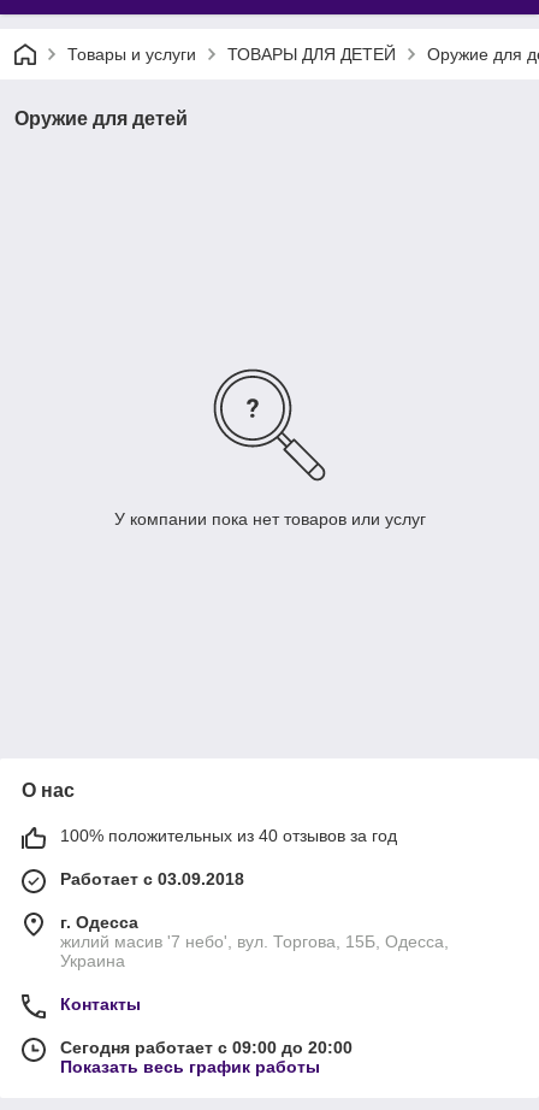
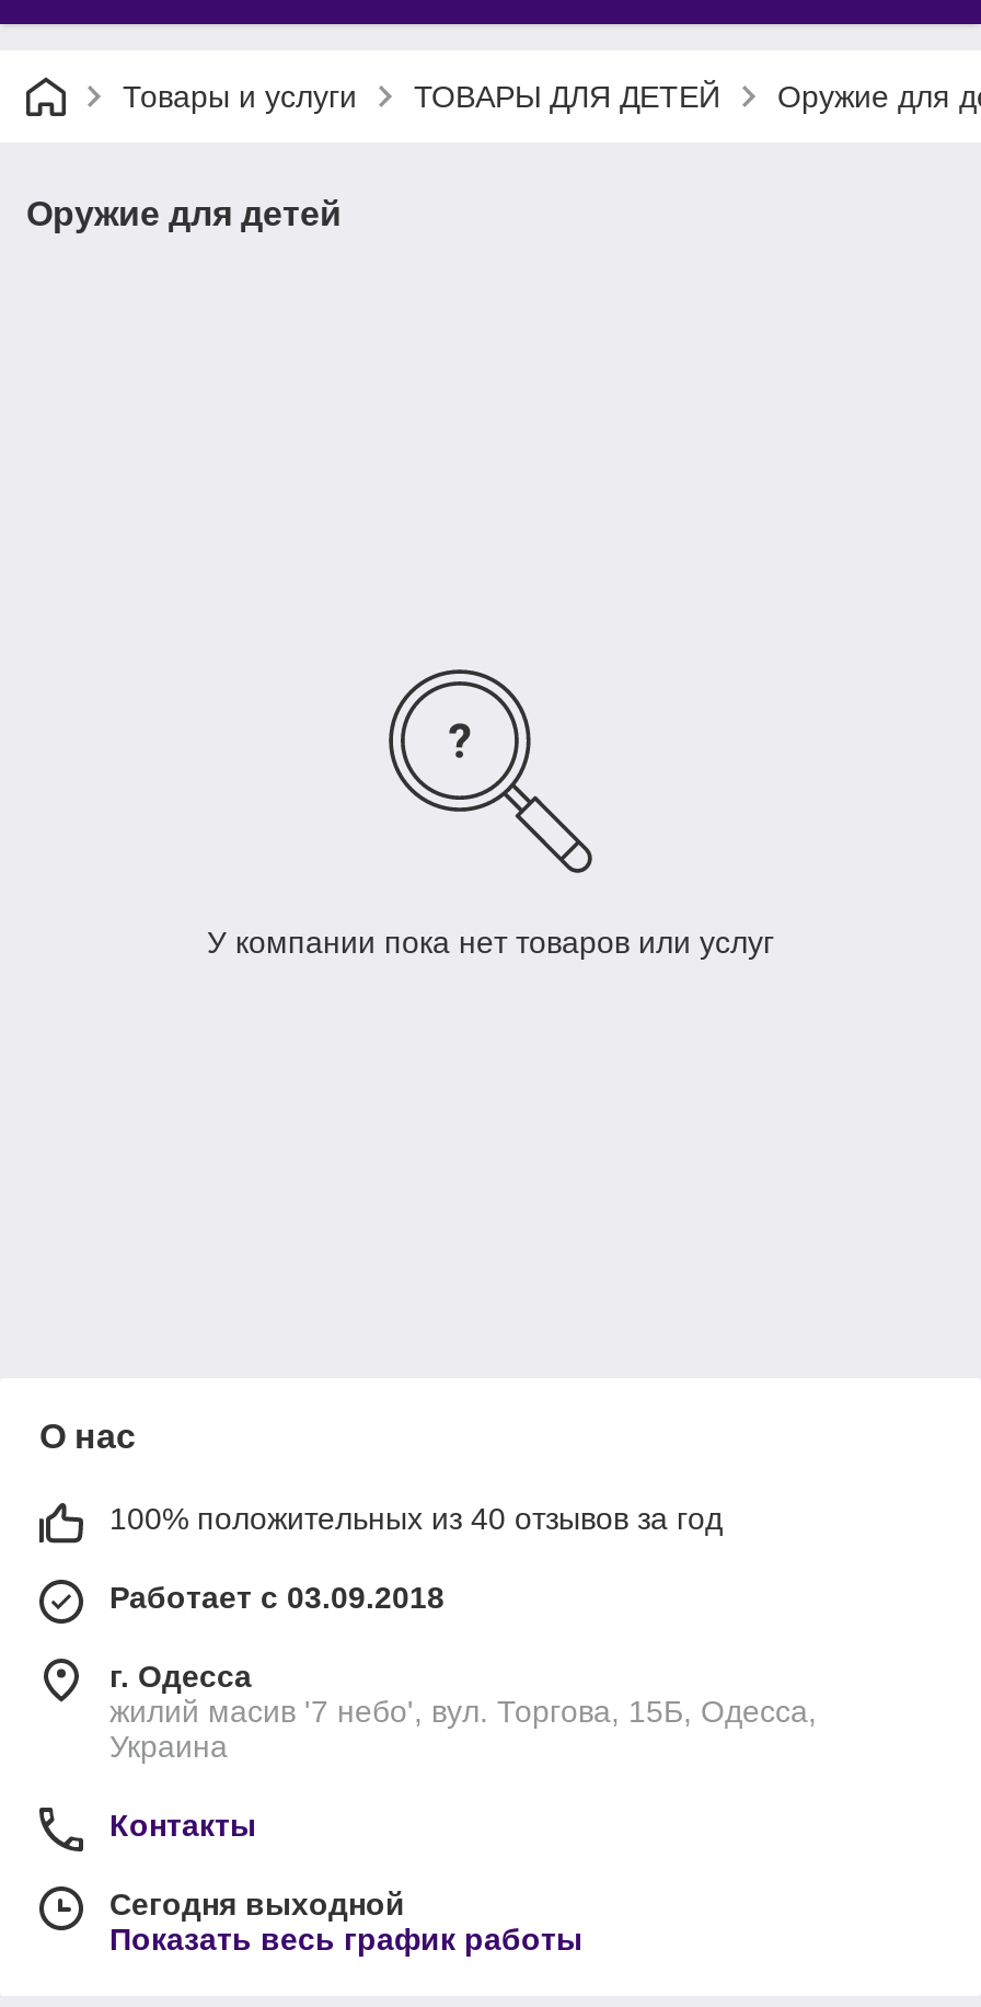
[60,1038,353,1058] Сегодня работает с 09:00 до 20:00 -> [109,1888,405,1923] Сегодня выходной

